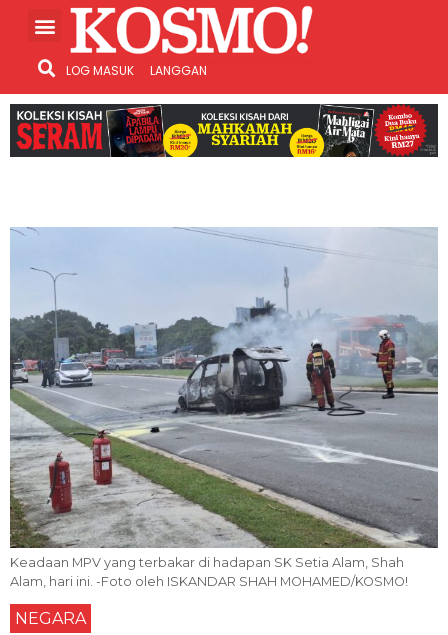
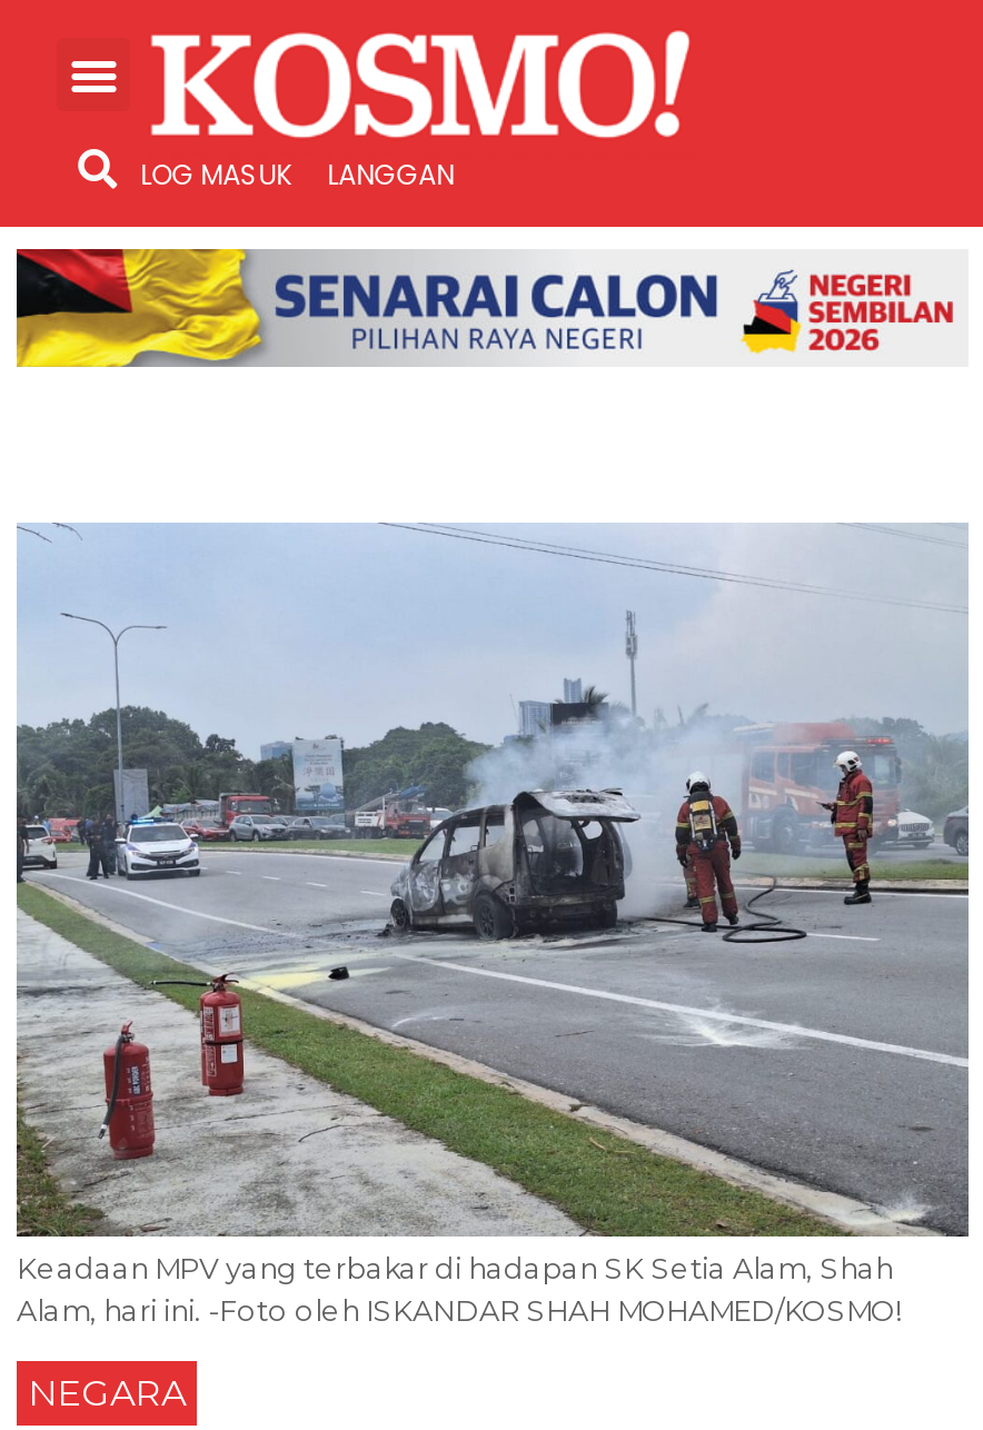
[9,103,439,158] [image] -> [14,247,969,369] [image]

